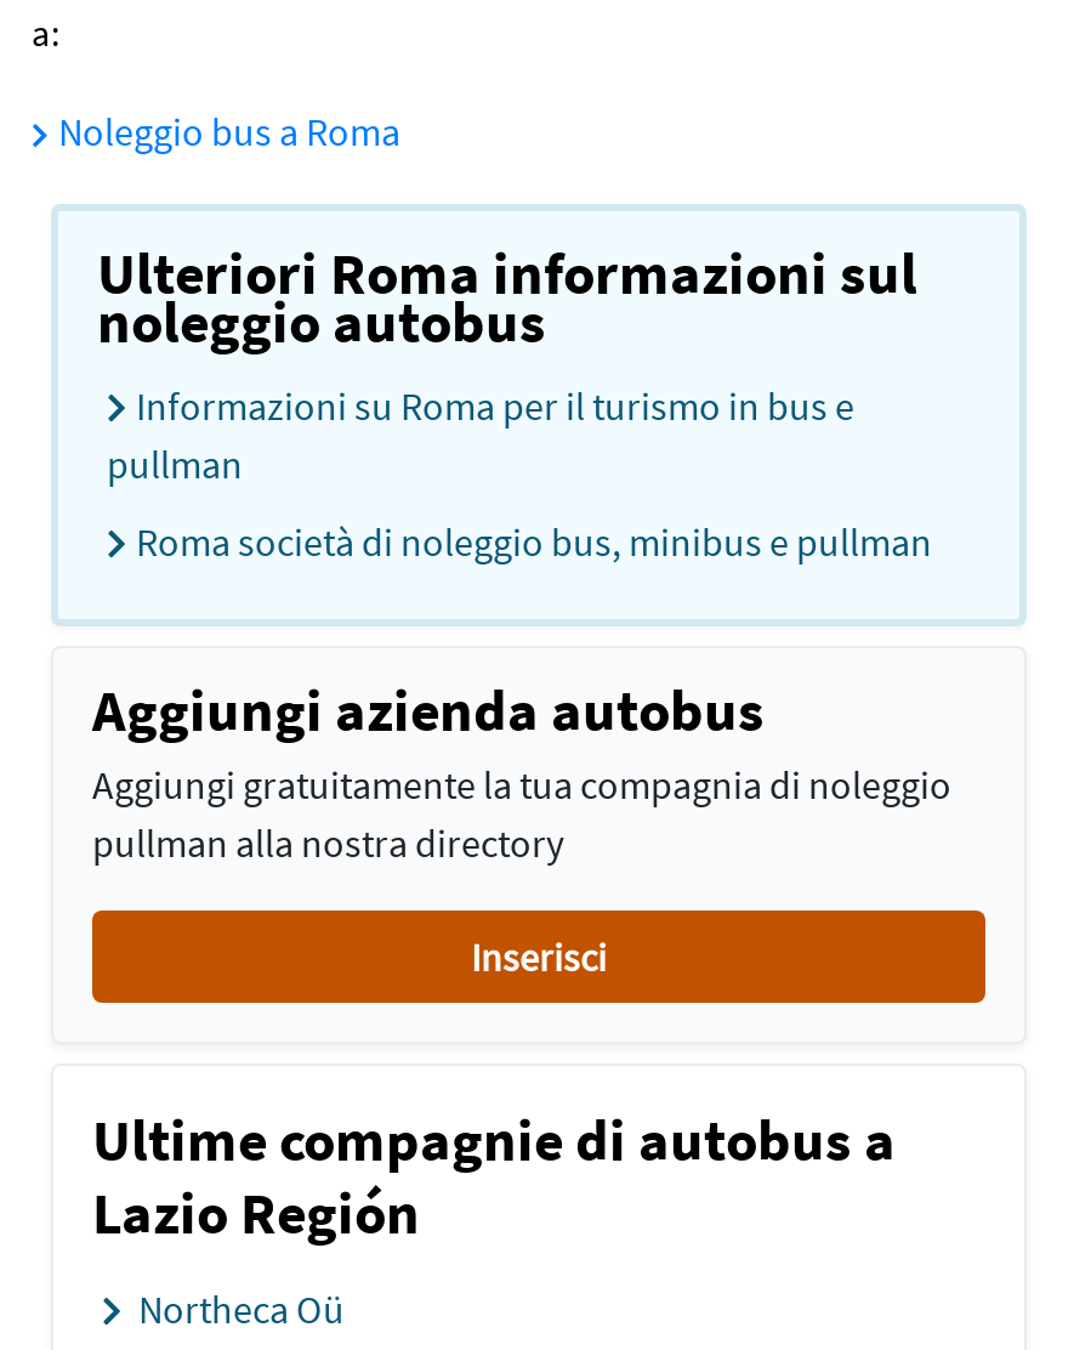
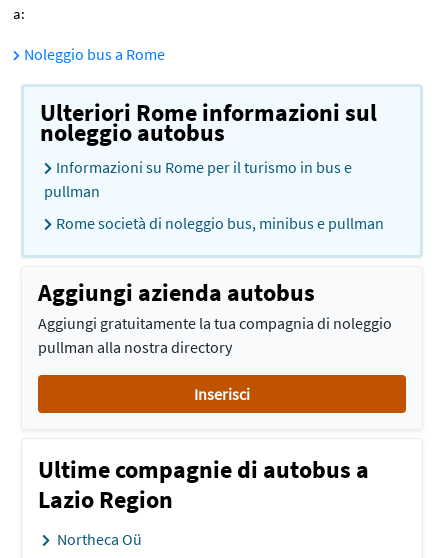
[58,107,400,156] Noleggio bus a Roma -> [24,44,165,64] Noleggio bus a Rome
[97,236,917,311] Ulteriori Roma informazioni sul -> [40,97,377,128] Ulteriori Rome informazioni sul
[136,381,854,430] Informazioni su Roma per il turismo in bus e -> [56,157,352,177] Informazioni su Rome per il turismo in bus e
[136,517,932,566] Roma società di noleggio bus, minibus e pullman -> [56,213,384,233] Rome società di noleggio bus, minibus e pullman
[92,1175,420,1251] Lazio Región -> [38,484,173,515] Lazio Region

